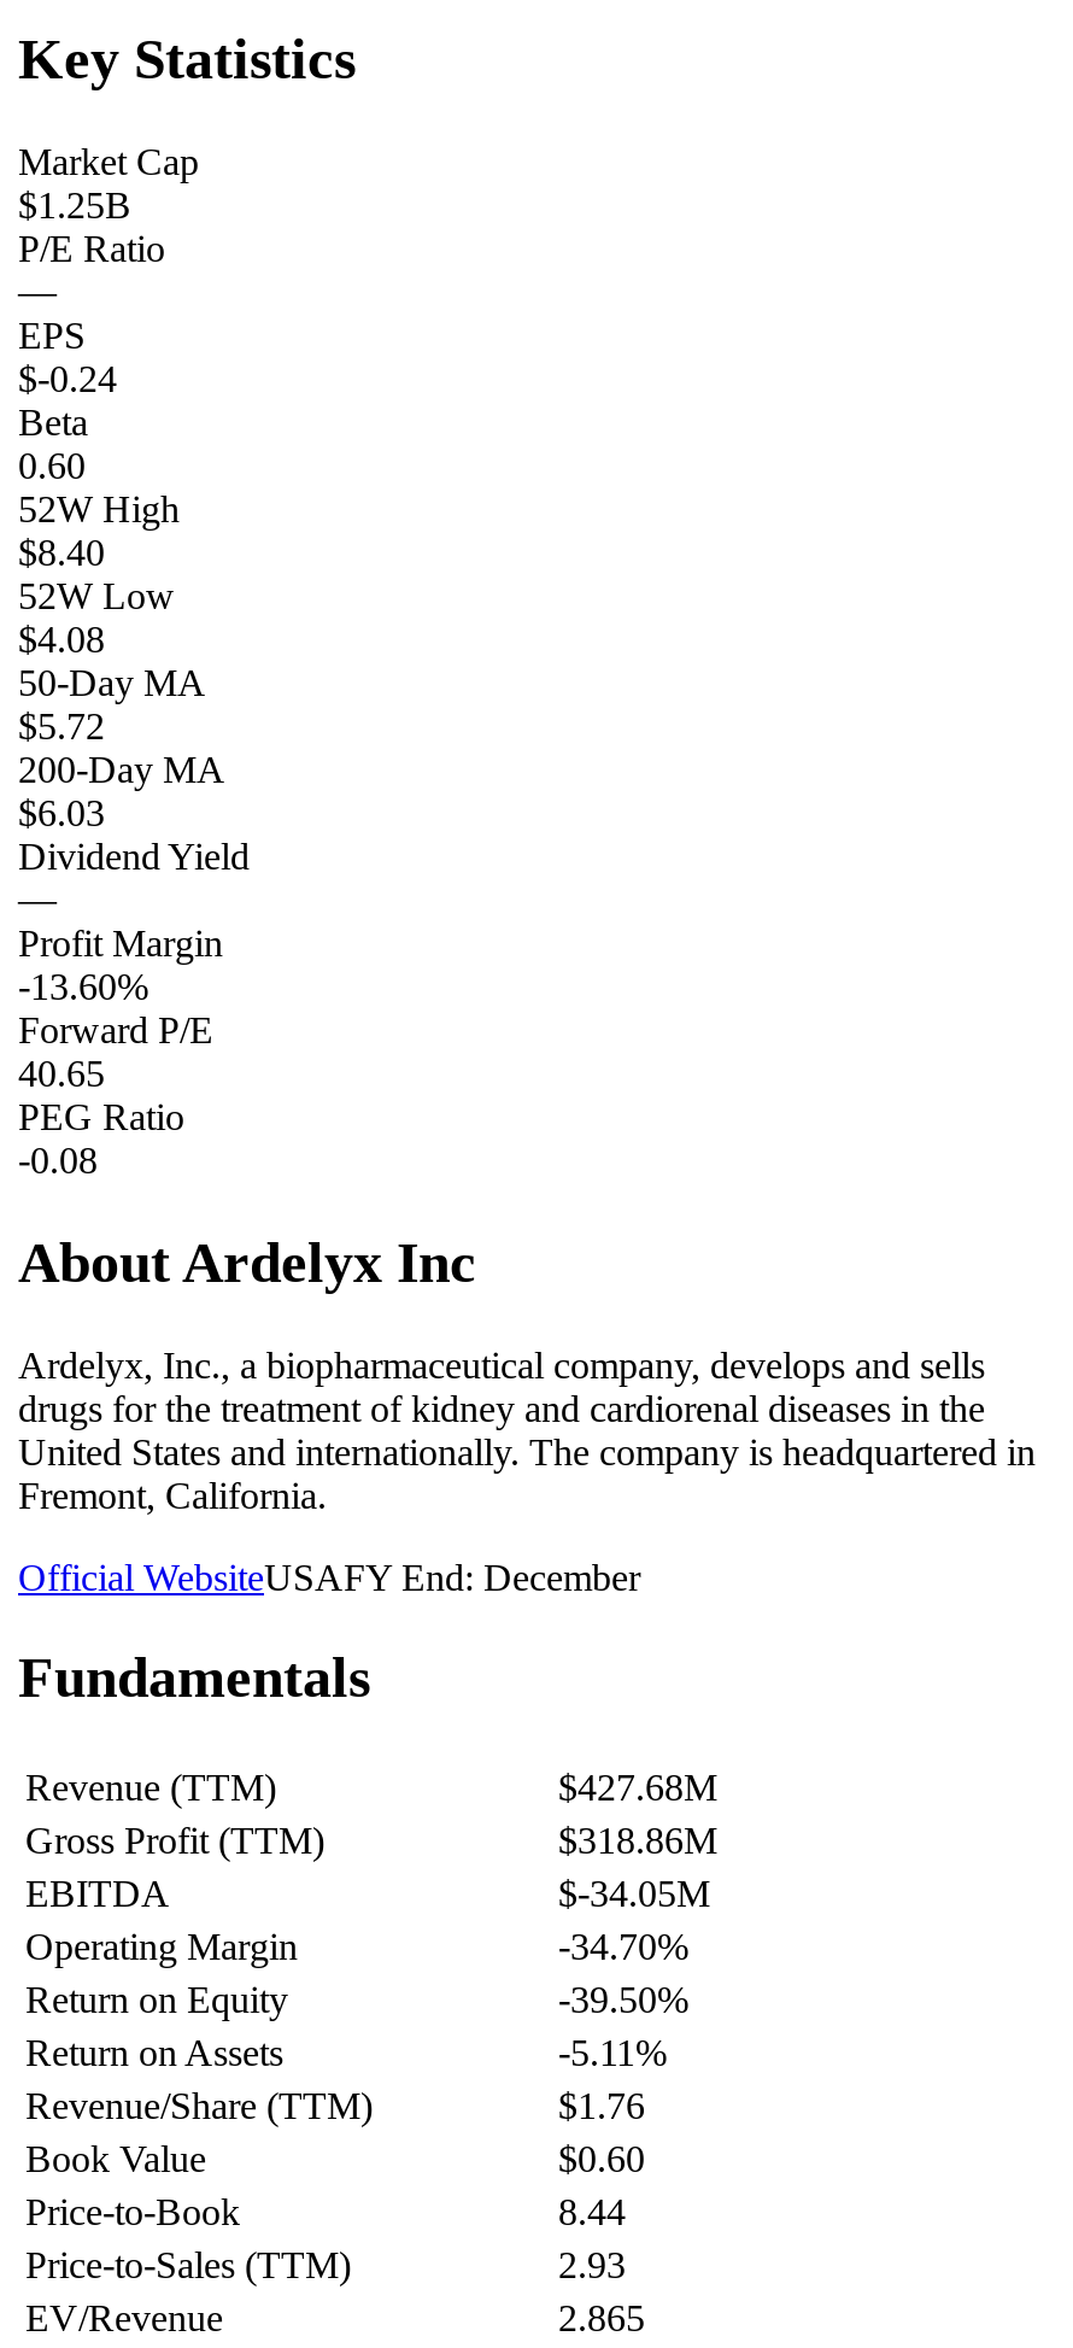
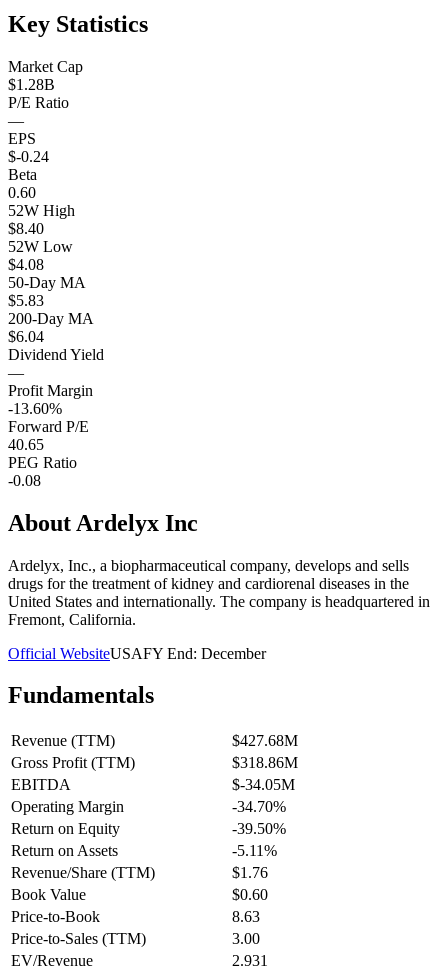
[18,184,131,225] $1.25B -> [8,76,55,93] $1.28B
[18,705,105,746] $5.72 -> [8,292,44,309] $5.83
[18,792,105,833] $6.03 -> [8,328,44,345] $6.04
[558,2192,626,2233] 8.44 -> [232,908,260,925] 8.63
[558,2245,626,2286] 2.93 -> [232,930,260,947] 3.00
[558,2298,645,2339] 2.865 -> [232,952,268,969] 2.931

